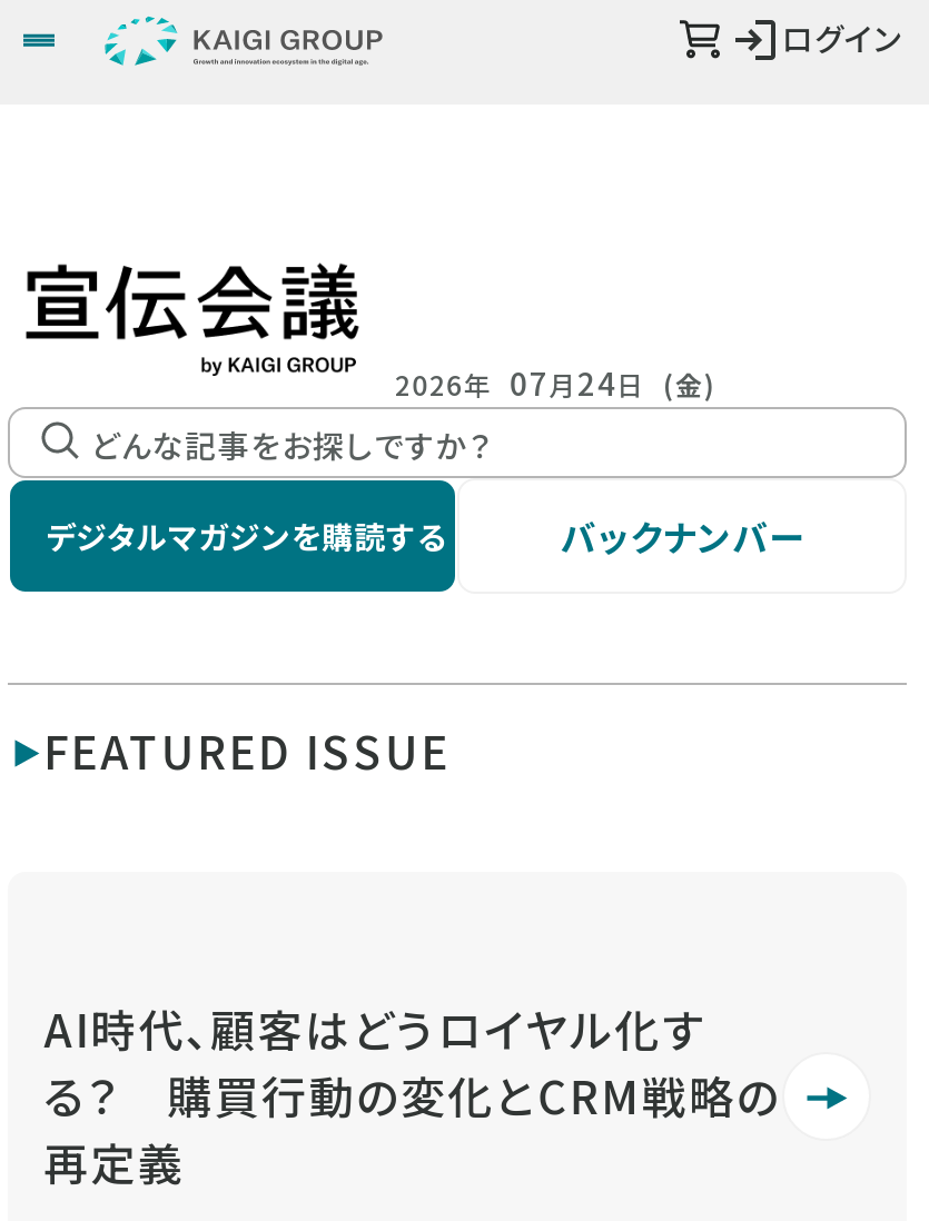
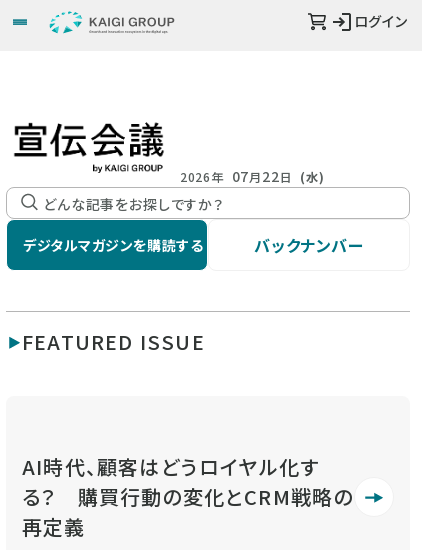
[395,360,717,405] 2026年 07月24日 (金) -> [180,166,325,186] 2026年 07月22日 (水)

